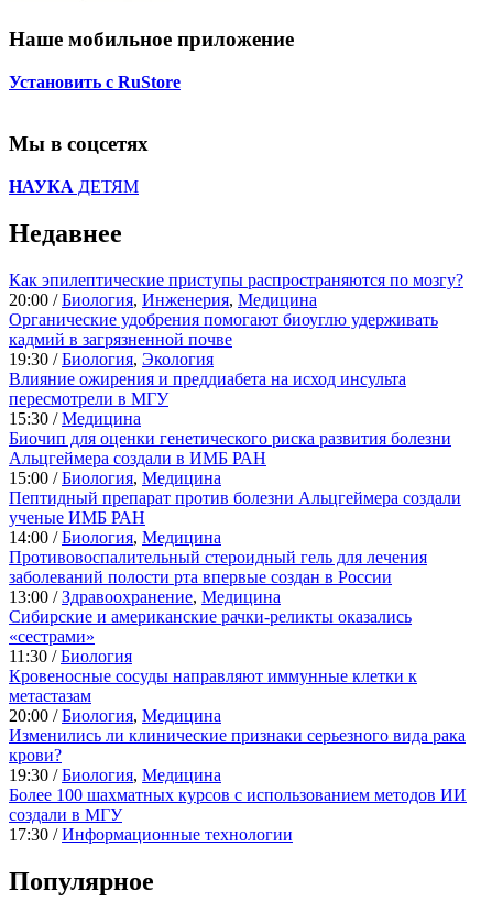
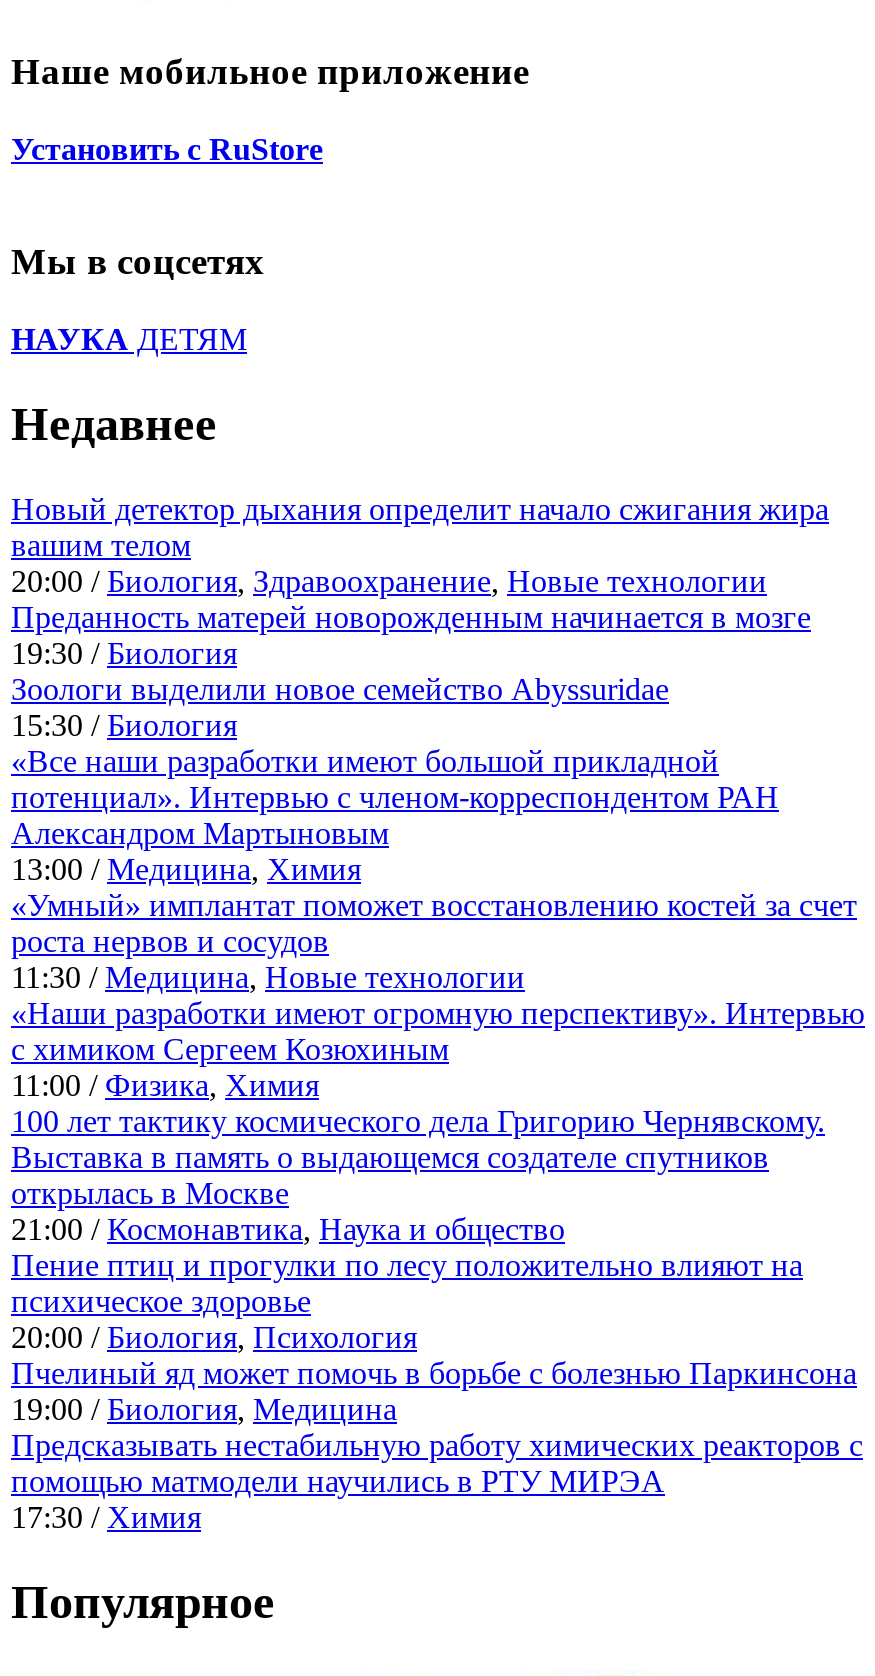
[9,270,467,844] Как эпилептические приступы распространяются по мозгу? | 20:00 / Биология, Инженерия, Медицина | Органические удобрения помогают биоуглю удерживать | кадмий в загрязненной почве | 19:30 / Биология, Экология | Влияние ожирения и преддиабета на исход инсульта | пересмотрели в МГУ | 15:30 / Медицина | Биочип для оценки генетического риска развития болезни | Альцгеймера создали в ИМБ РАН | 15:00 / Биология, Медицина | Пептидный препарат против болезни Альцгеймера создали | ученые ИМБ РАН | 14:00 / Биология, Медицина | Противовоспалительный стероидный гель для лечения | заболеваний полости рта впервые создан в России | 13:00 / Здравоохранение, Медицина | Сибирские и американские рачки-реликты оказались | «сестрами» | 11:30 / Биология | Кровеносные сосуды направляют иммунные клетки к | метастазам | 20:00 / Биология, Медицина | Изменились ли клинические признаки серьезного вида рака | крови? | 19:30 / Биология, Медицина | Более 100 шахматных курсов с использованием методов ИИ | создали в МГУ | 17:30 / Информационные технологии -> [11,492,865,1534] Новый детектор дыхания определит начало сжигания жира | вашим телом | 20:00 / Биология, Здравоохранение, Новые технологии | Преданность матерей новорожденным начинается в мозге | 19:30 / Биология | Зоологи выделили новое семейство Abyssuridae | 15:30 / Биология | «Все наши разработки имеют большой прикладной | потенциал». Интервью с членом-корреспондентом РАН | Александром Мартыновым | 13:00 / Медицина, Химия | «Умный» имплантат поможет восстановлению костей за счет | роста нервов и сосудов | 11:30 / Медицина, Новые технологии | «Наши разработки имеют огромную перспективу». Интервью | с химиком Сергеем Козюхиным | 11:00 / Физика, Химия | 100 лет тактику космического дела Григорию Чернявскому. | Выставка в память о выдающемся создателе спутников | открылась в Москве | 21:00 / Космонавтика, Наука и общество | Пение птиц и прогулки по лесу положительно влияют на | психическое здоровье | 20:00 / Биология, Психология | Пчелиный яд может помочь в борьбе с болезнью Паркинсона | 19:00 / Биология, Медицина | Предсказывать нестабильную работу химических реакторов с | помощью матмодели научились в РТУ МИРЭА | 17:30 /Химия

